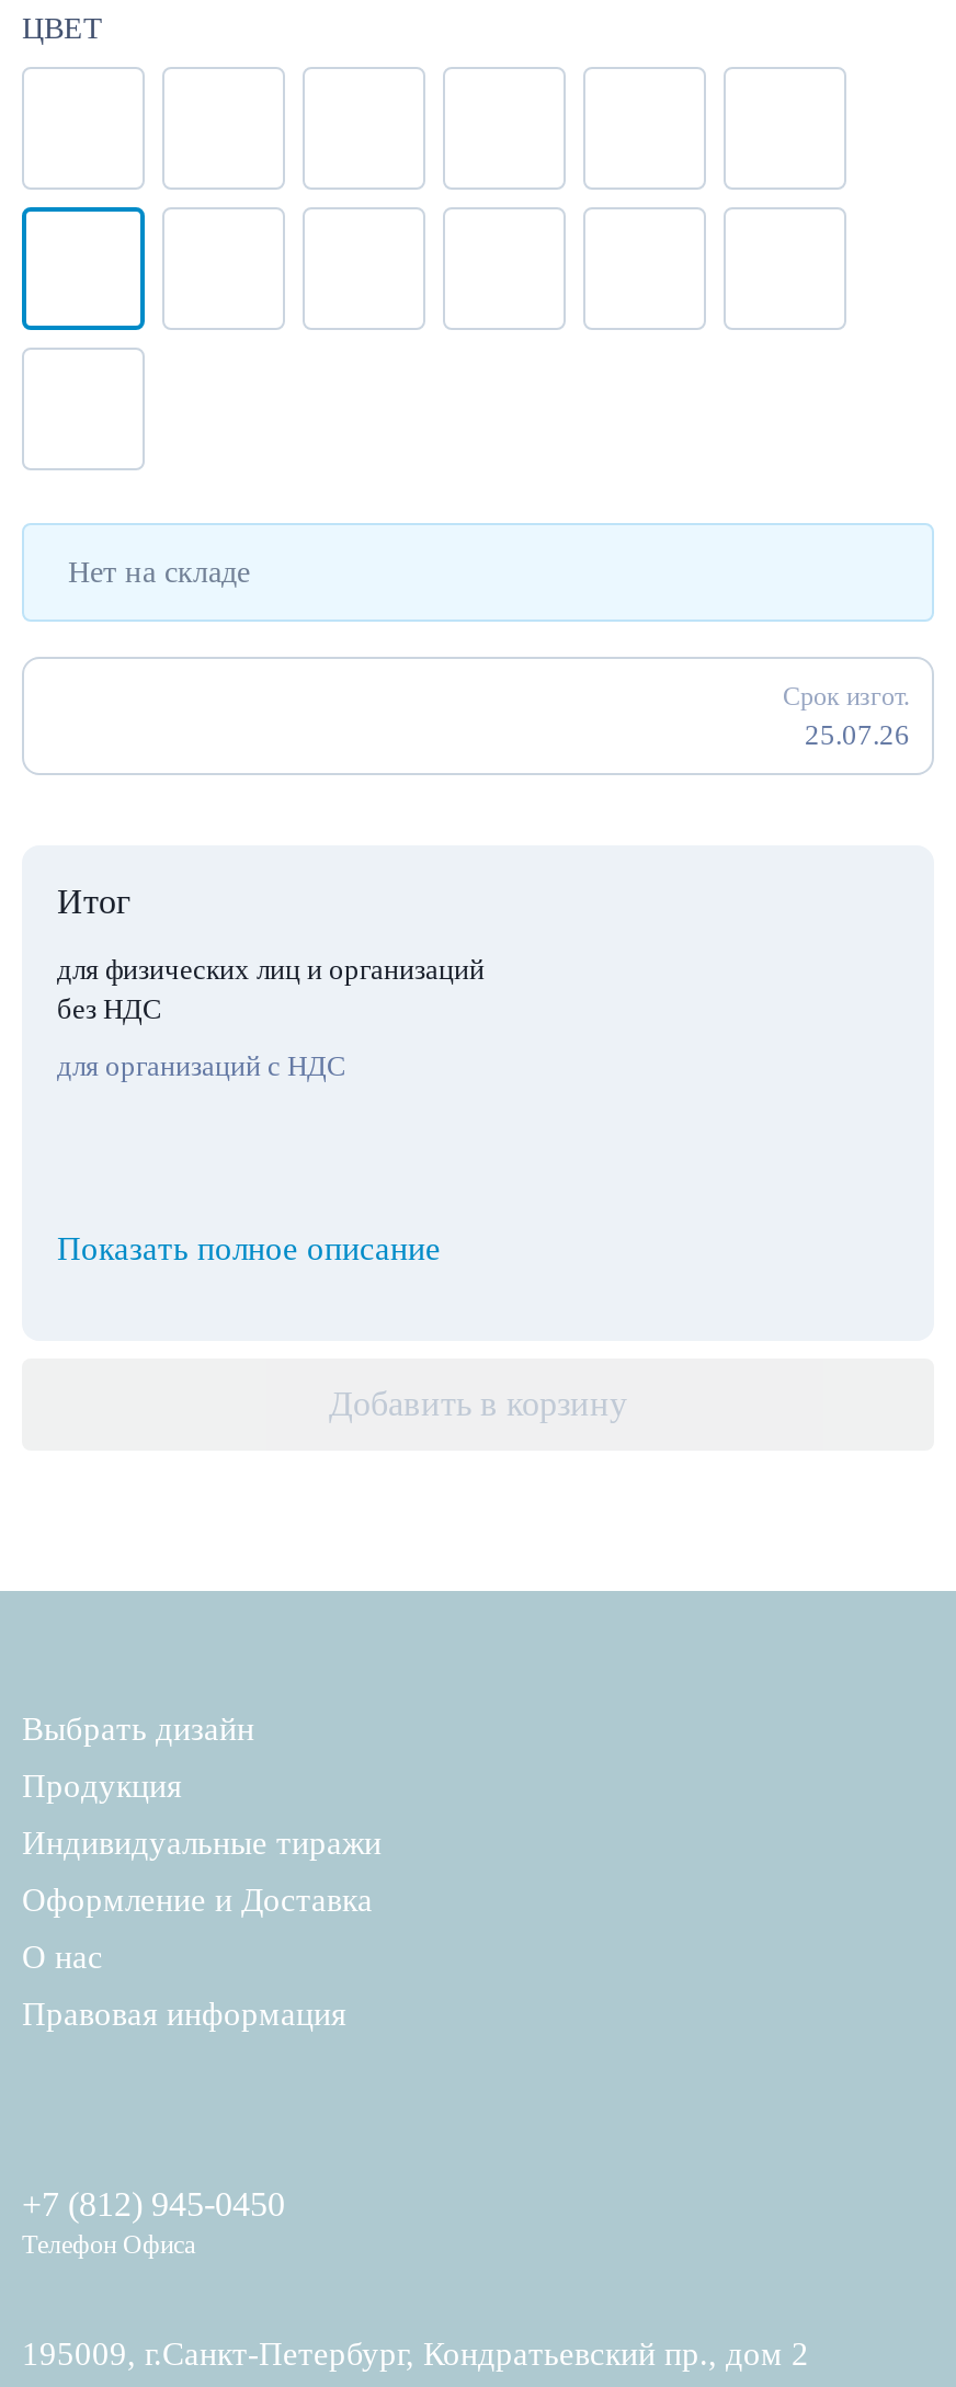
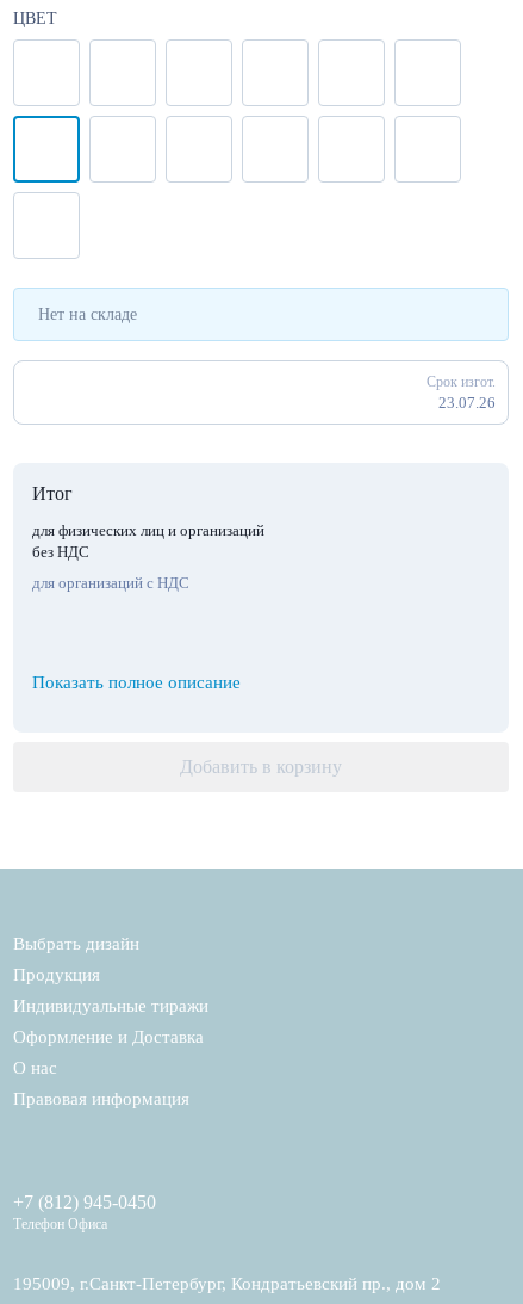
[805,717,910,750] 25.07.26 -> [438,393,496,411] 23.07.26

